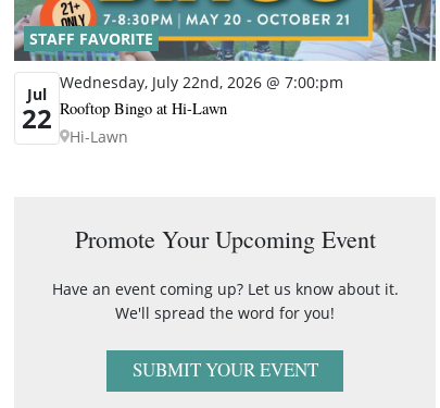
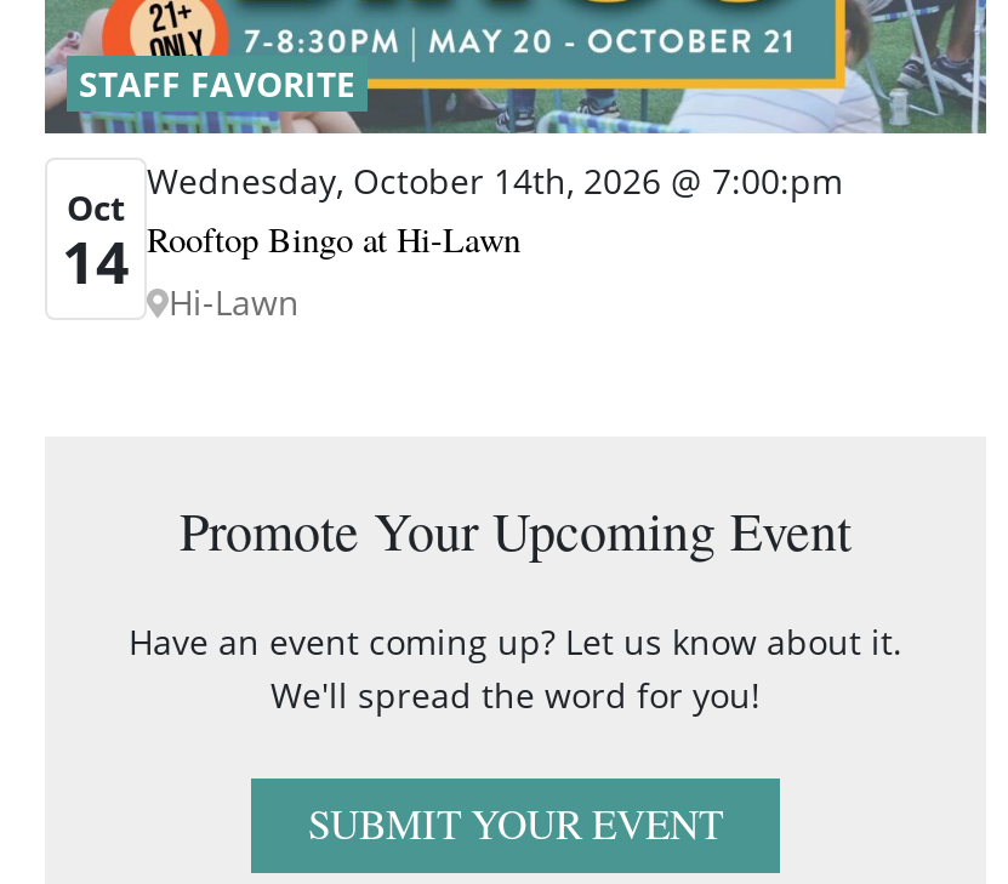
[60,71,343,92] Wednesday, July 22nd, 2026 @ 7:00:pm -> [147,159,843,205] Wednesday, October 14th, 2026 @ 7:00:pm
[22,83,52,136] Jul | 22 -> [62,186,130,302] Oct | 14

